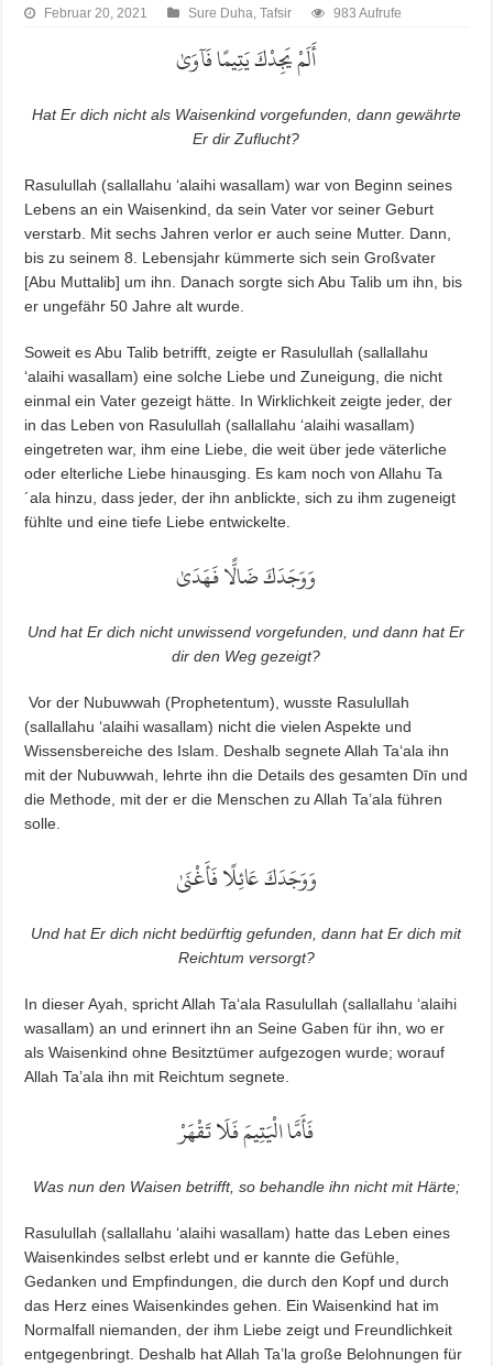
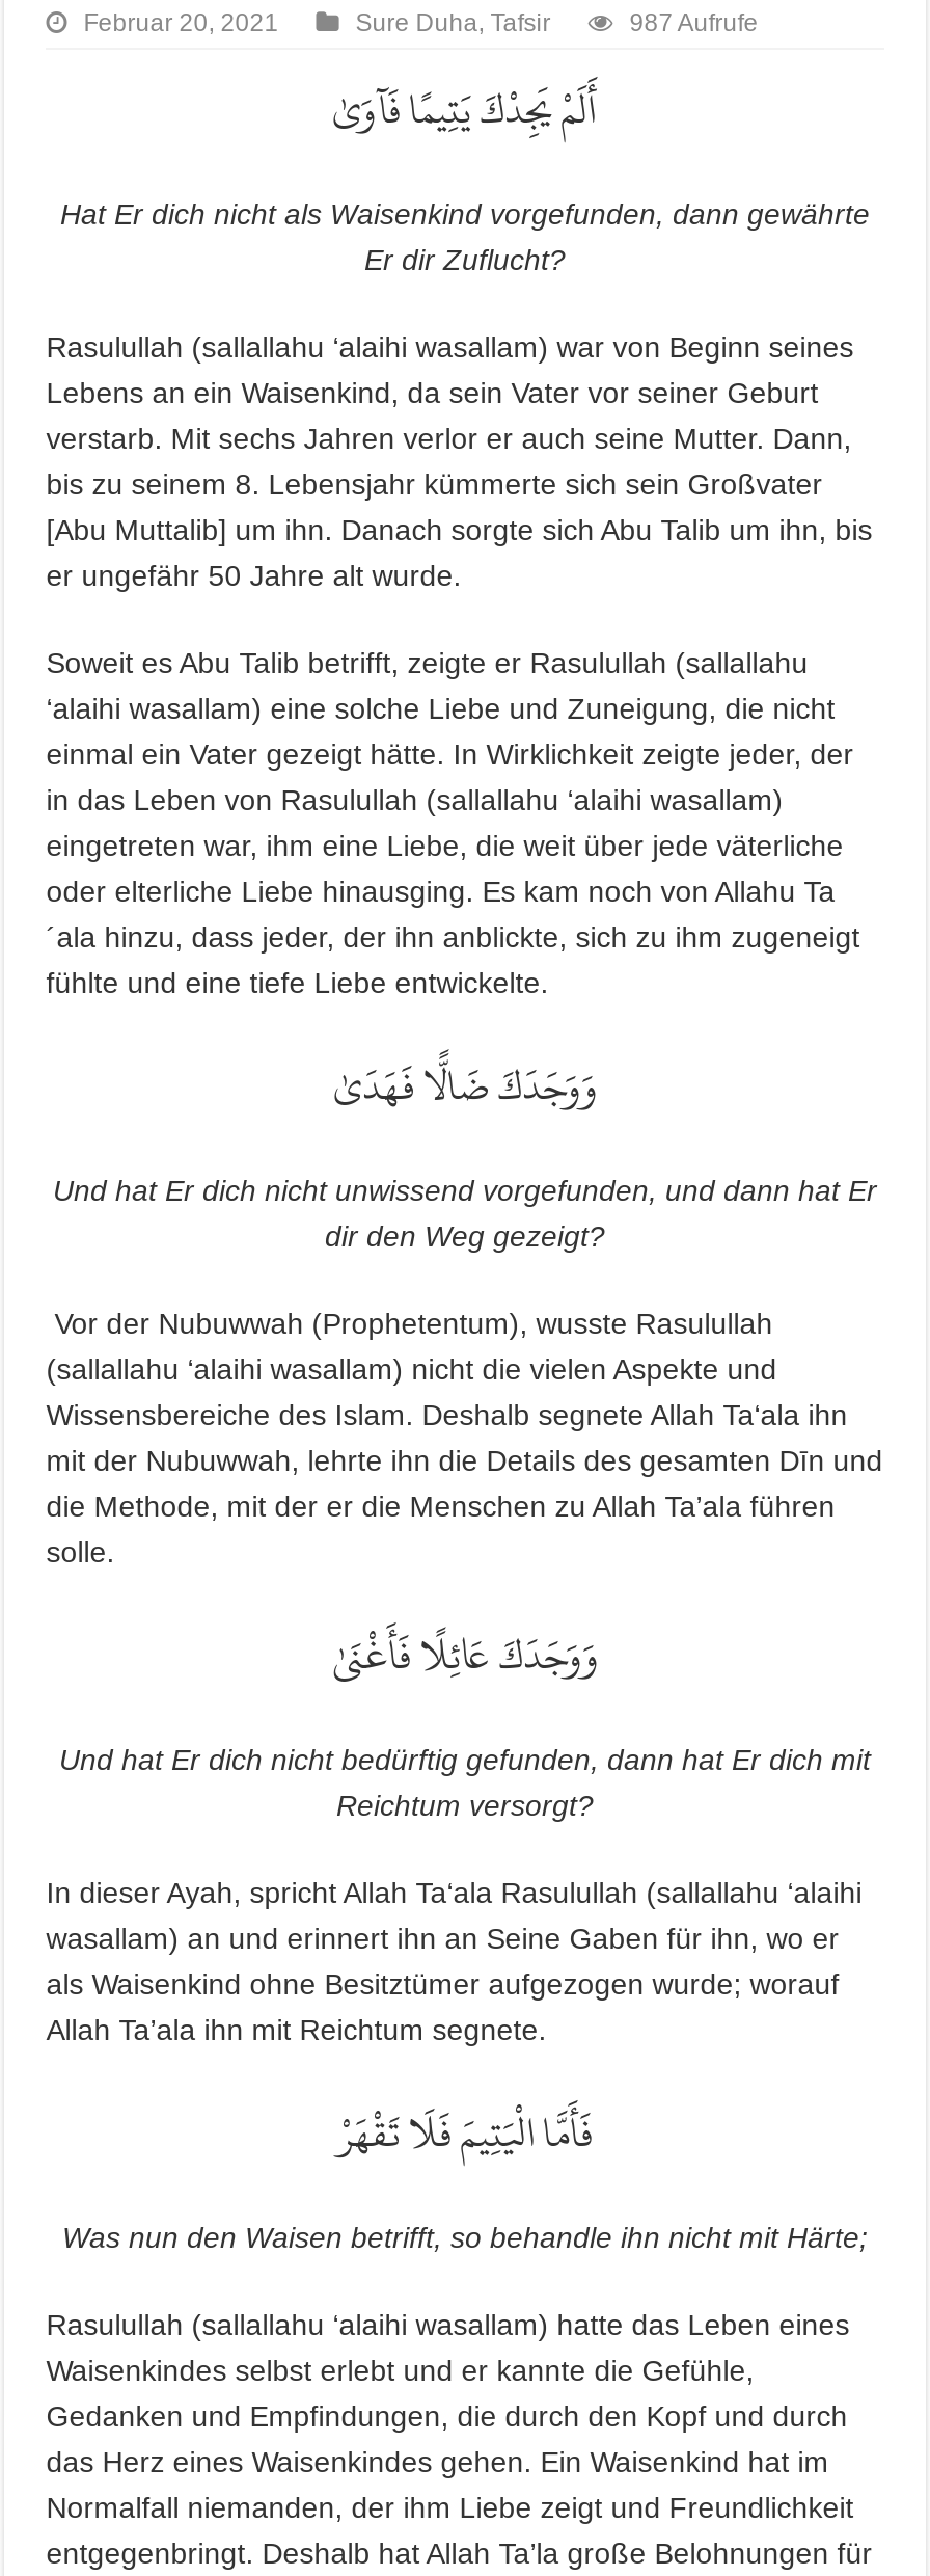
[334,6,402,21] 983 Aufrufe -> [629,9,758,38] 987 Aufrufe

